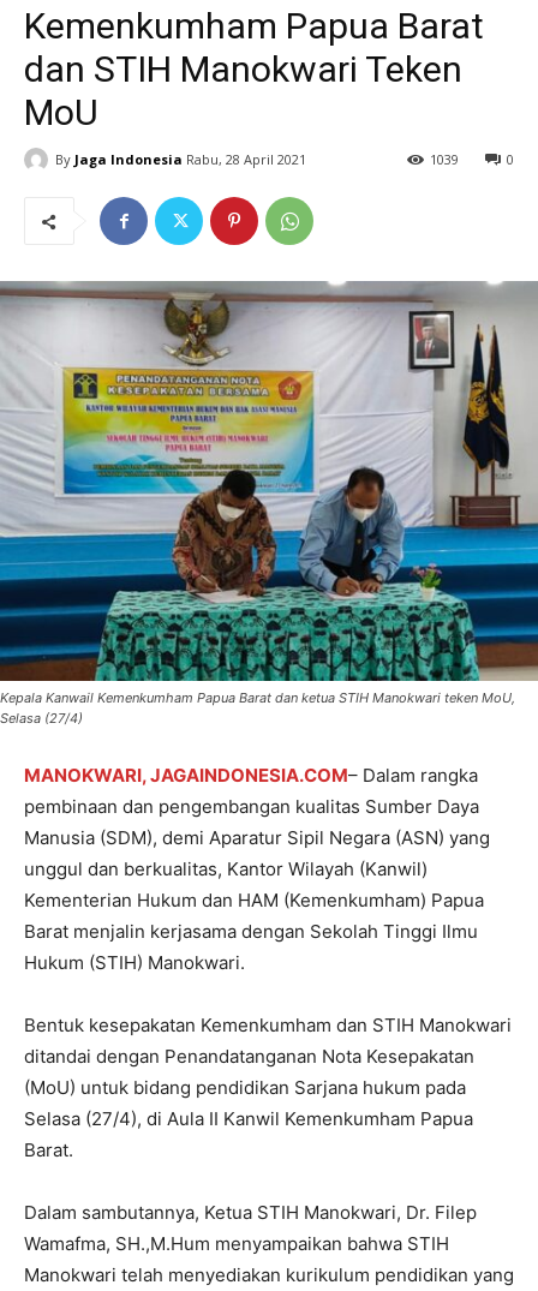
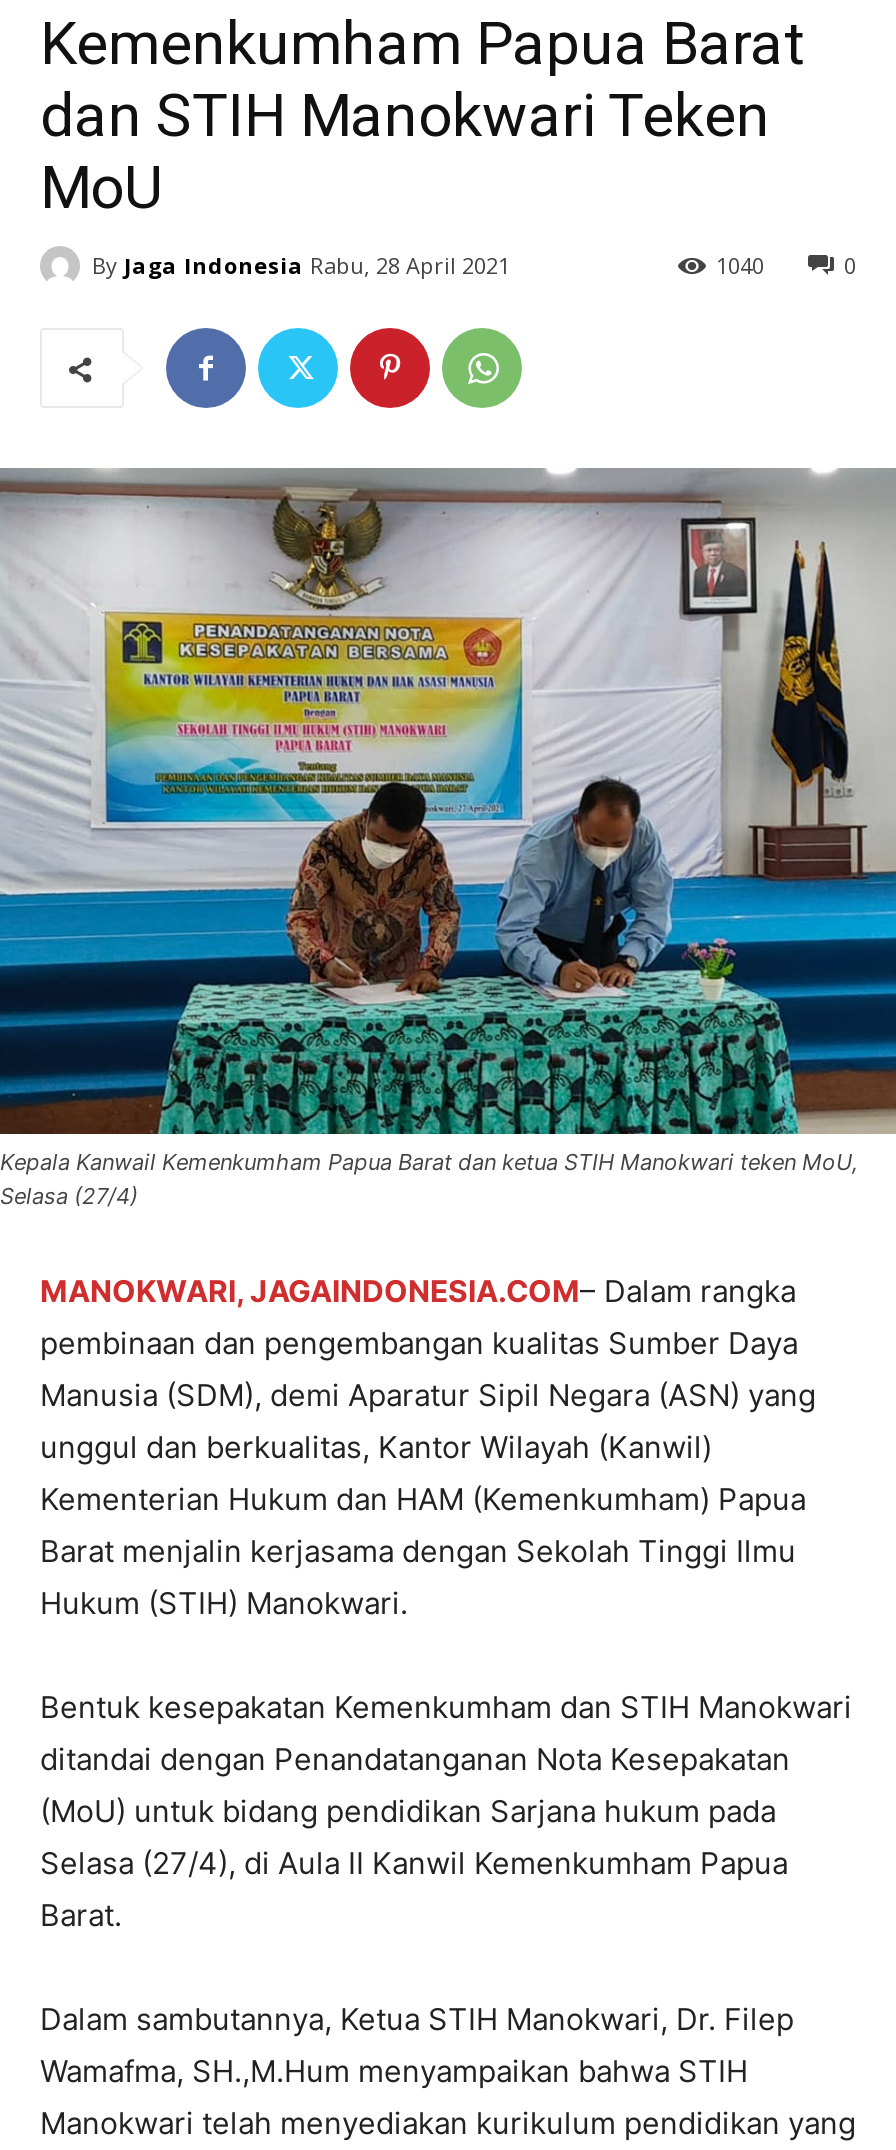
[430,150,459,168] 1039 -> [716,250,764,280] 1040

